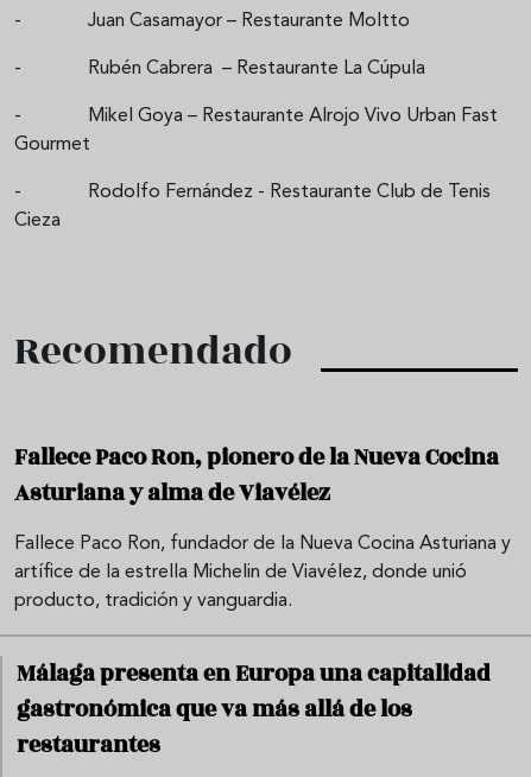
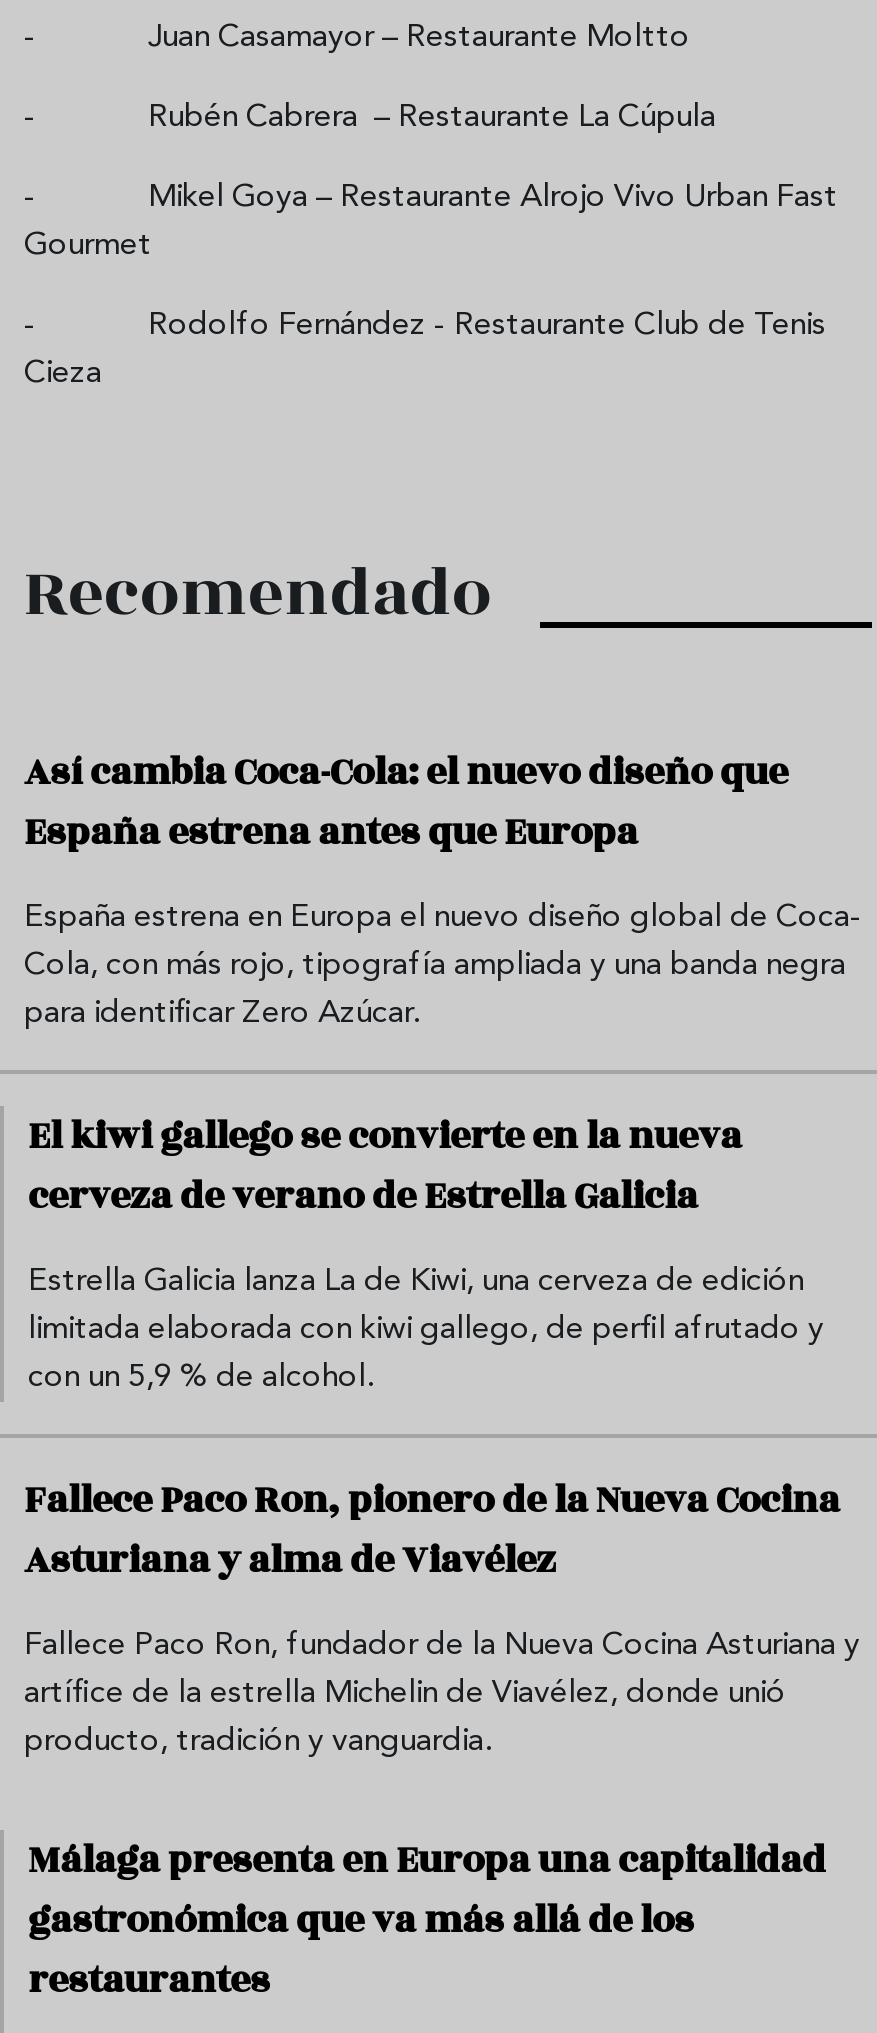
none -> [24,744,862,1394] Así cambia Coca-Cola: el nuevo diseño que | España estrena antes que Europa | España estrena en Europa el nuevo diseño global de Coca- | Cola, con más rojo, tipografía ampliada y una banda negra | para identificar Zero Azúcar. | El kiwi gallego se convierte en la nueva | cerveza de verano de Estrella Galicia | Estrella Galicia lanza La de Kiwi, una cerveza de edición | limitada elaborada con kiwi gallego, de perfil afrutado y | con un 5,9 % de alcohol.

